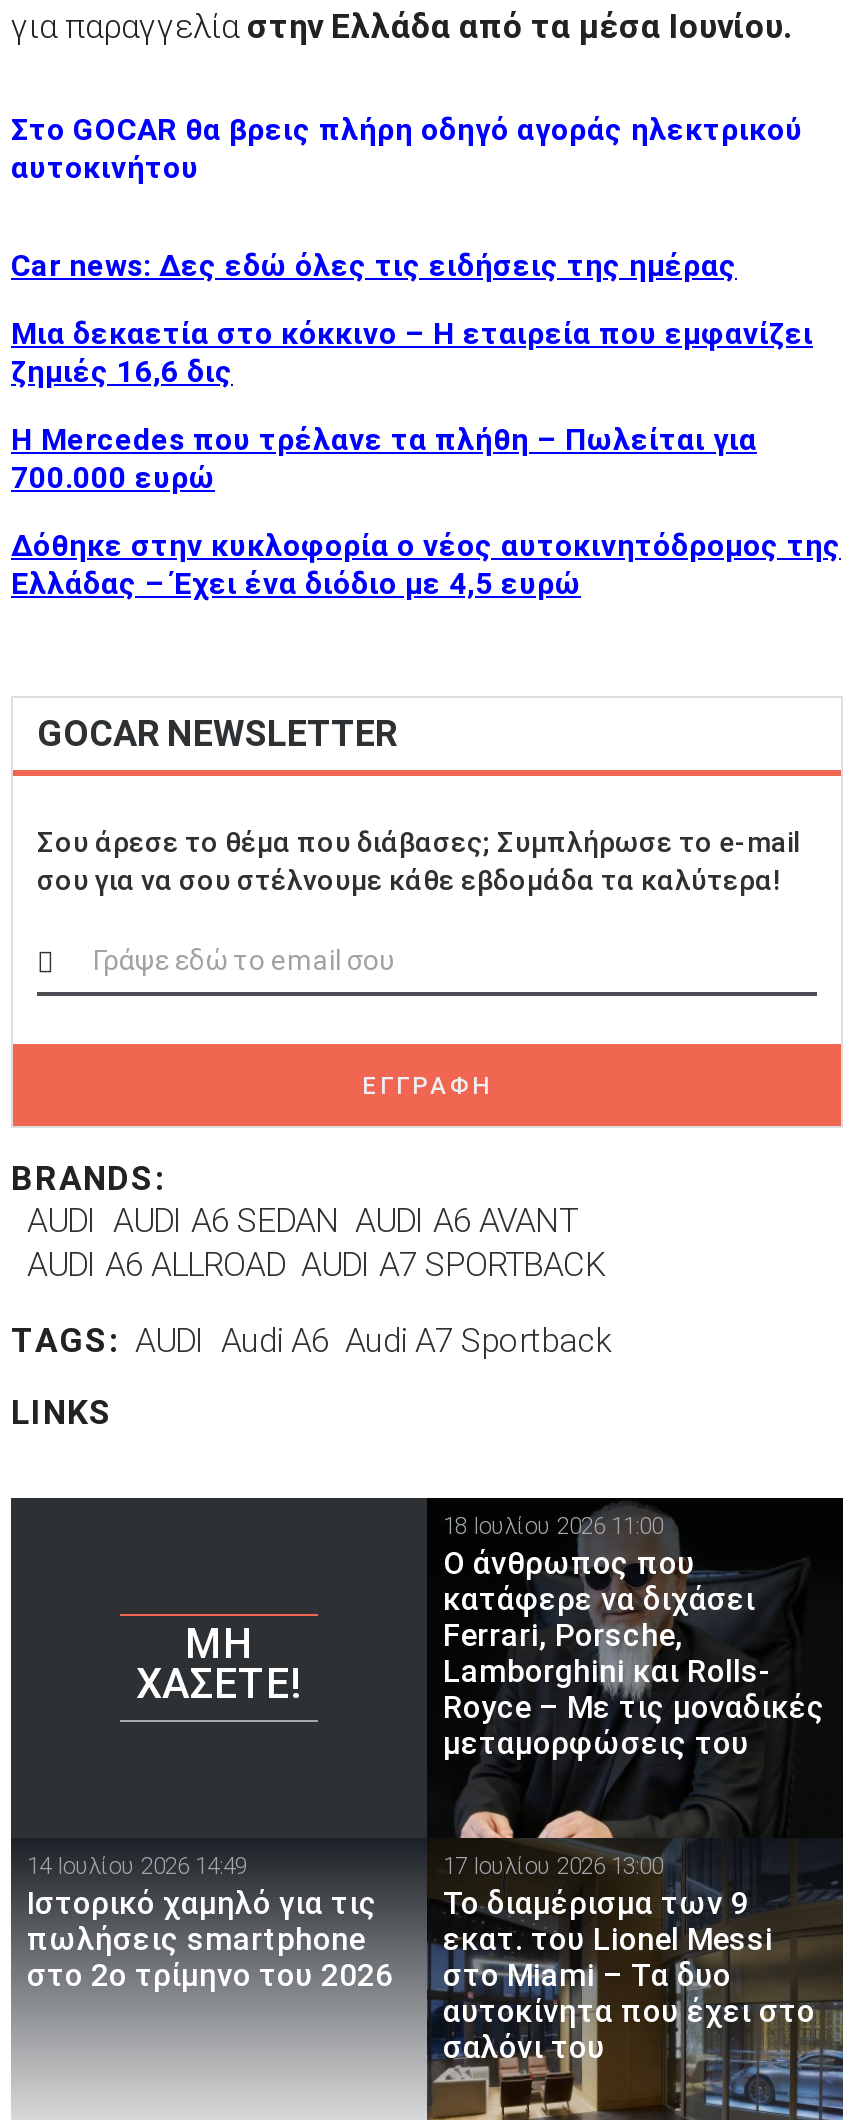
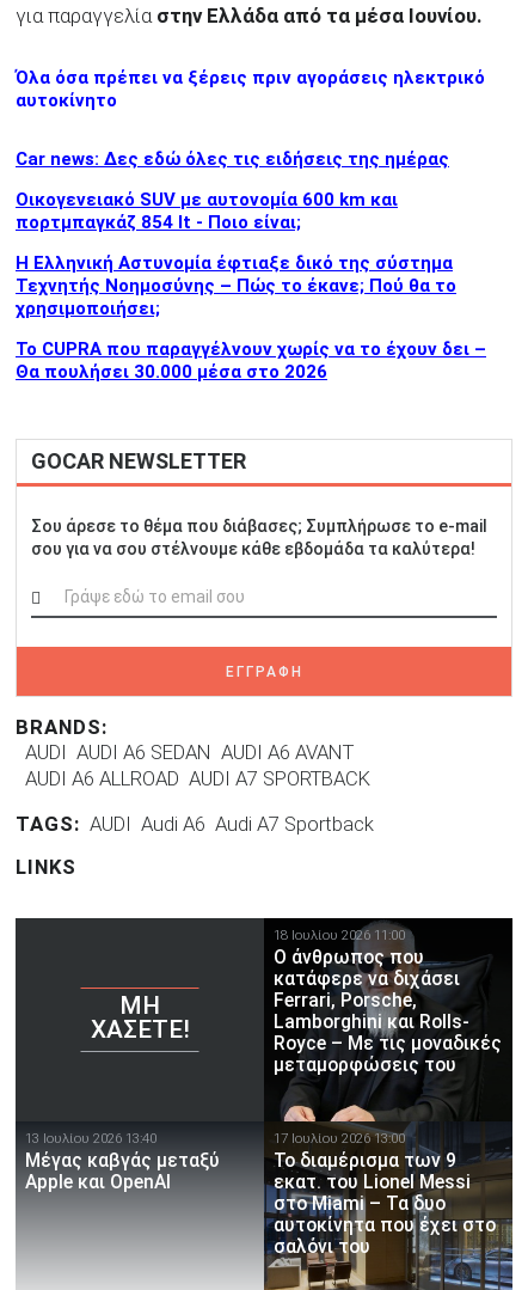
[11,111,803,185] Στο GOCAR θα βρεις πλήρη οδηγό αγοράς ηλεκτρικού | αυτοκινήτου -> [16,67,485,111] Όλα όσα πρέπει να ξέρεις πριν αγοράσεις ηλεκτρικό | αυτοκίνητο
[11,315,813,389] Μια δεκαετία στο κόκκινο – H εταιρεία που εμφανίζει | ζημιές 16,6 δις -> [16,189,398,233] Οικογενειακό SUV με αυτονομία 600 km και | πορτμπαγκάζ 854 lt - Ποιο είναι;
[11,421,757,495] Η Mercedes που τρέλανε τα πλήθη – Πωλείται για | 700.000 ευρώ -> [16,252,456,319] Η Ελληνική Αστυνομία έφτιαξε δικό της σύστημα | Τεχνητής Νοημοσύνης – Πώς το έκανε; Πού θα το | χρησιμοποιήσει;
[11,527,841,601] Δόθηκε στην κυκλοφορία ο νέος αυτοκινητόδρομος της | Ελλάδας – Έχει ένα διόδιο με 4,5 ευρώ -> [16,338,486,382] Το CUPRA που παραγγέλνουν χωρίς να το έχουν δει – | Θα πουλήσει 30.000 μέσα στο 2026
[27,1851,393,1993] 14 Ιουλίου 2026 14:49 | Ιστορικό χαμηλό για τις | πωλήσεις smartphone | στο 2ο τρίμηνο του 2026 -> [25,1129,220,1193] 13 Ιουλίου 2026 13:40 | Μέγας καβγάς μεταξύ | Apple και OpenAI

